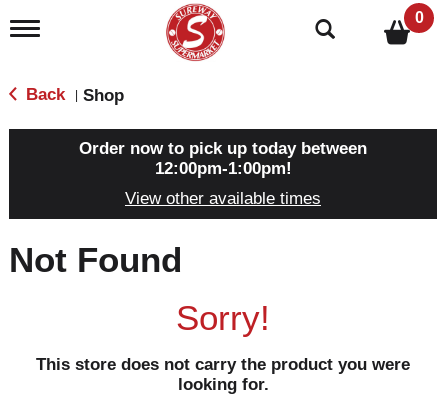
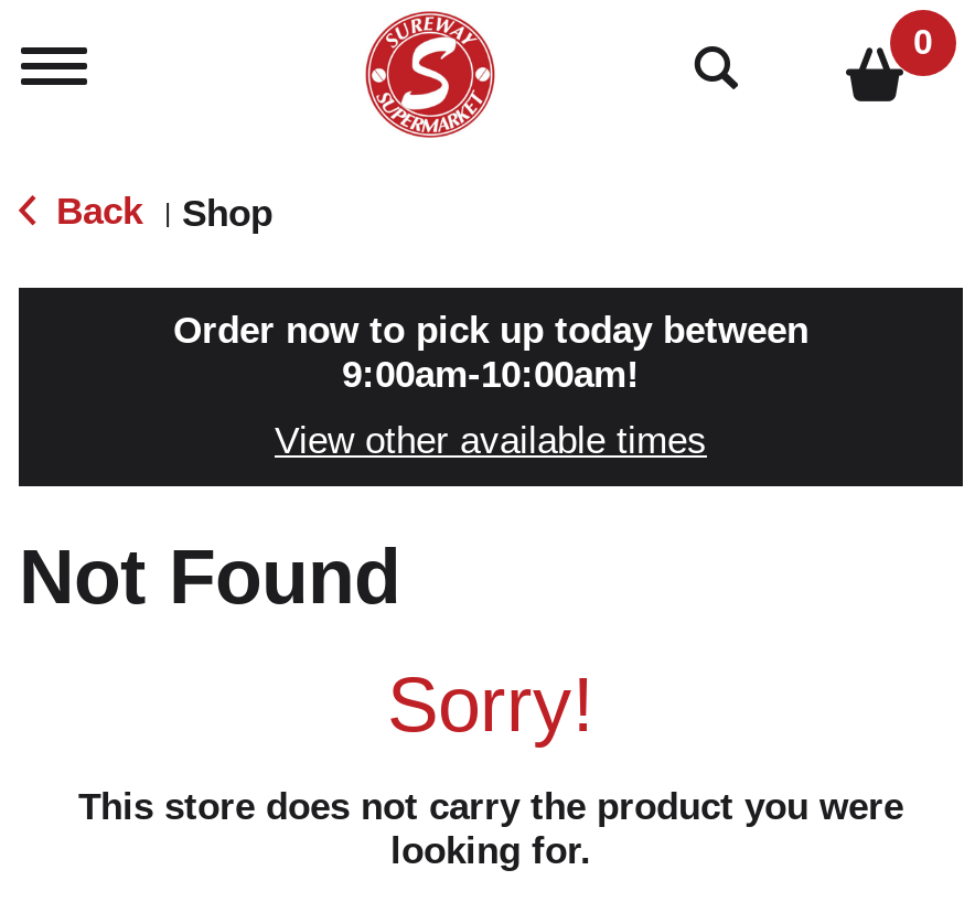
[154,159,291,178] 12:00pm-1:00pm! -> [342,354,640,396] 9:00am-10:00am!

